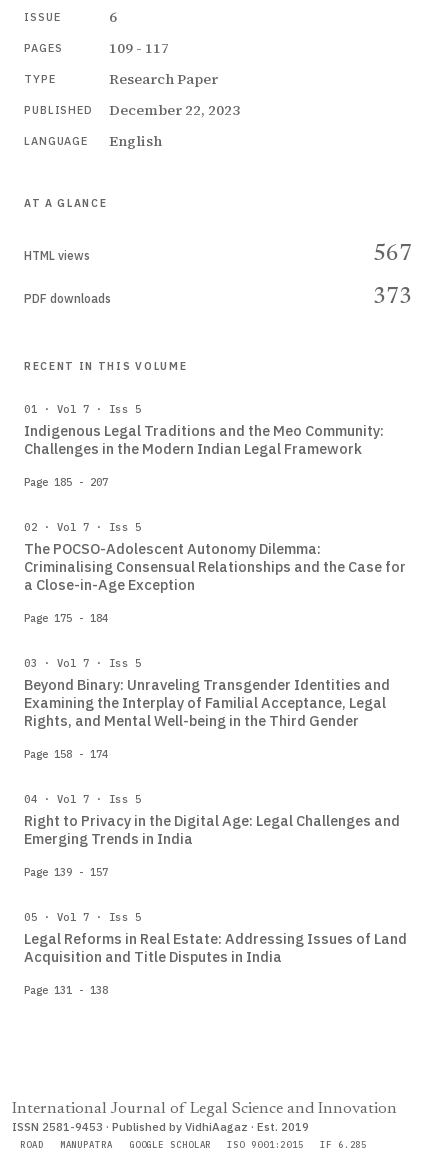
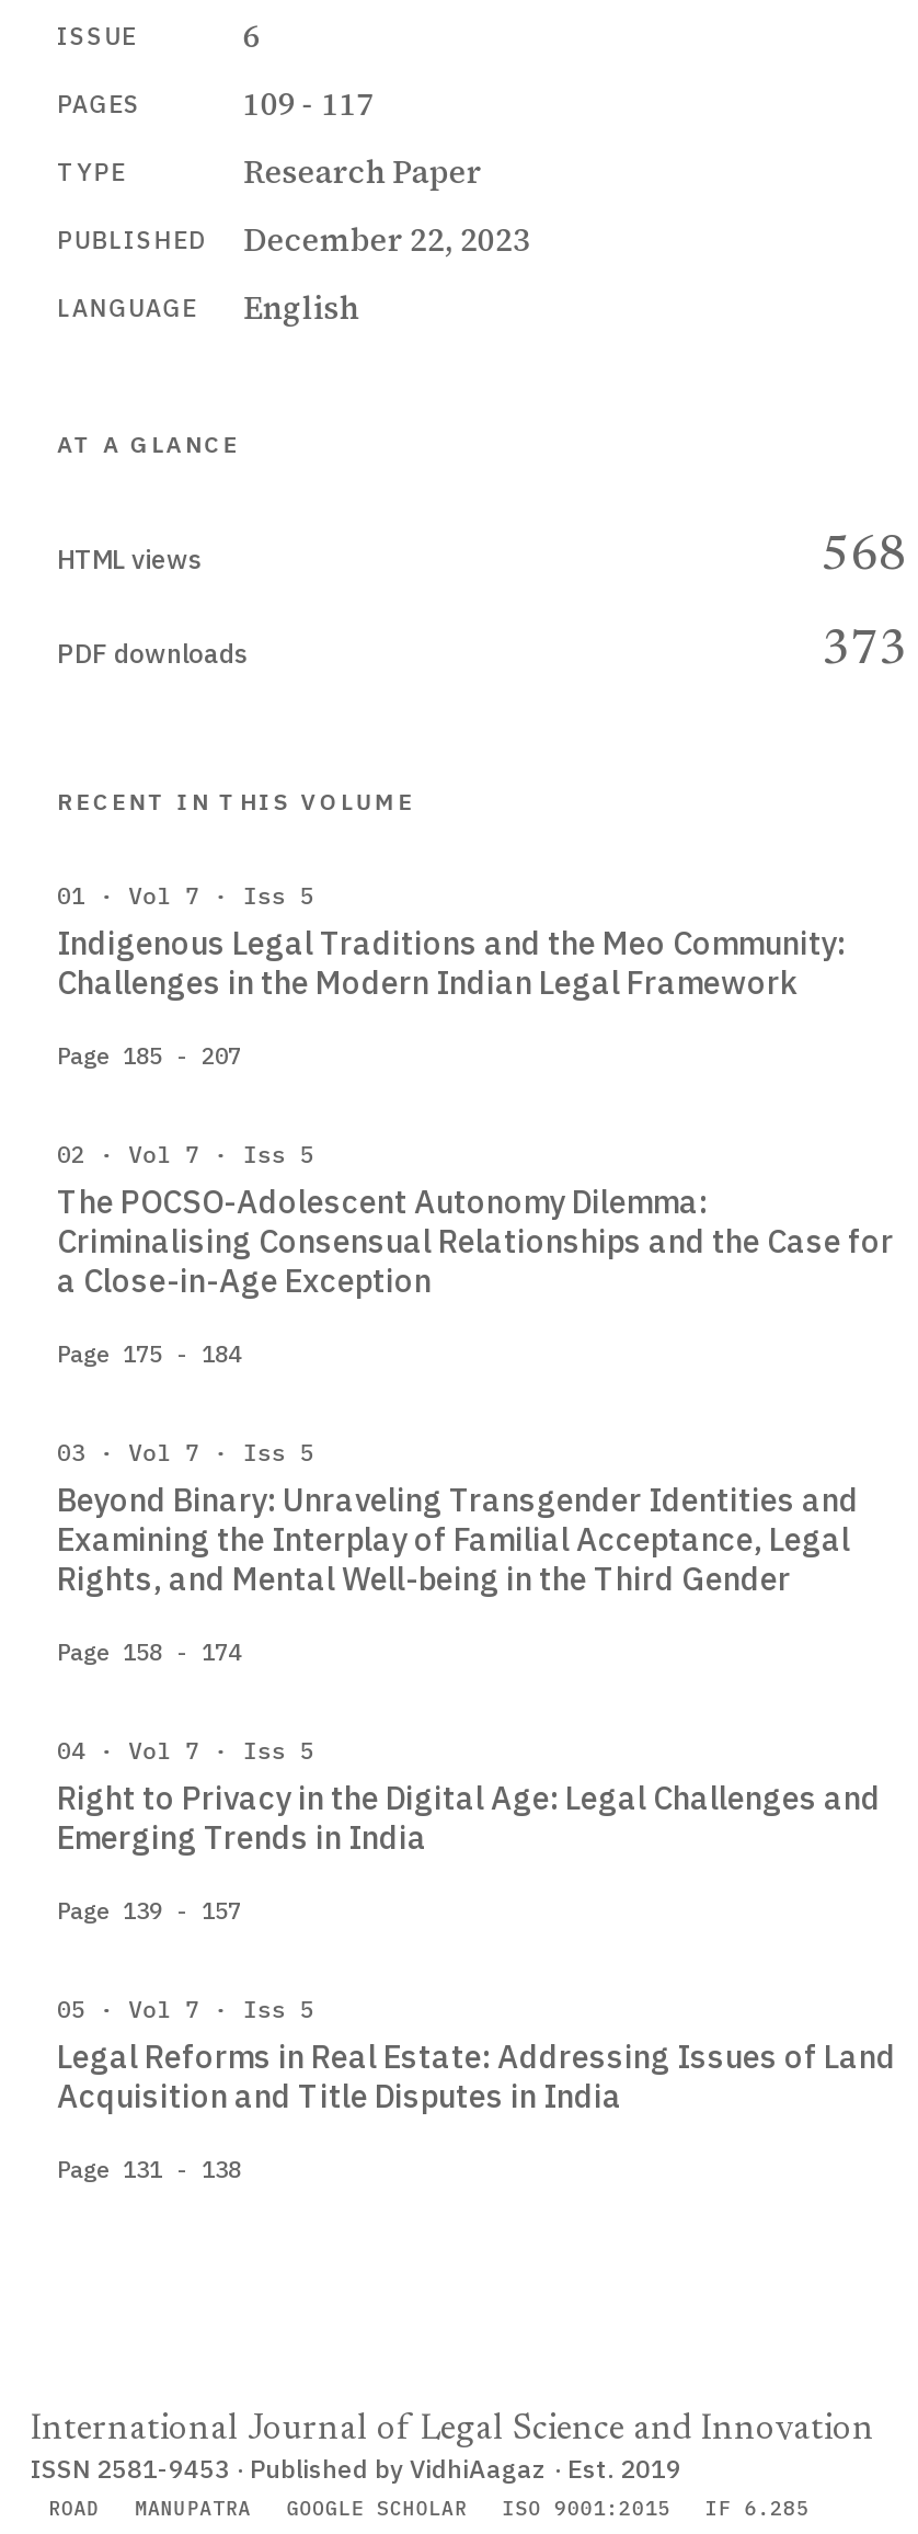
[373,244,412,266] 567 -> [822,534,907,582] 568

